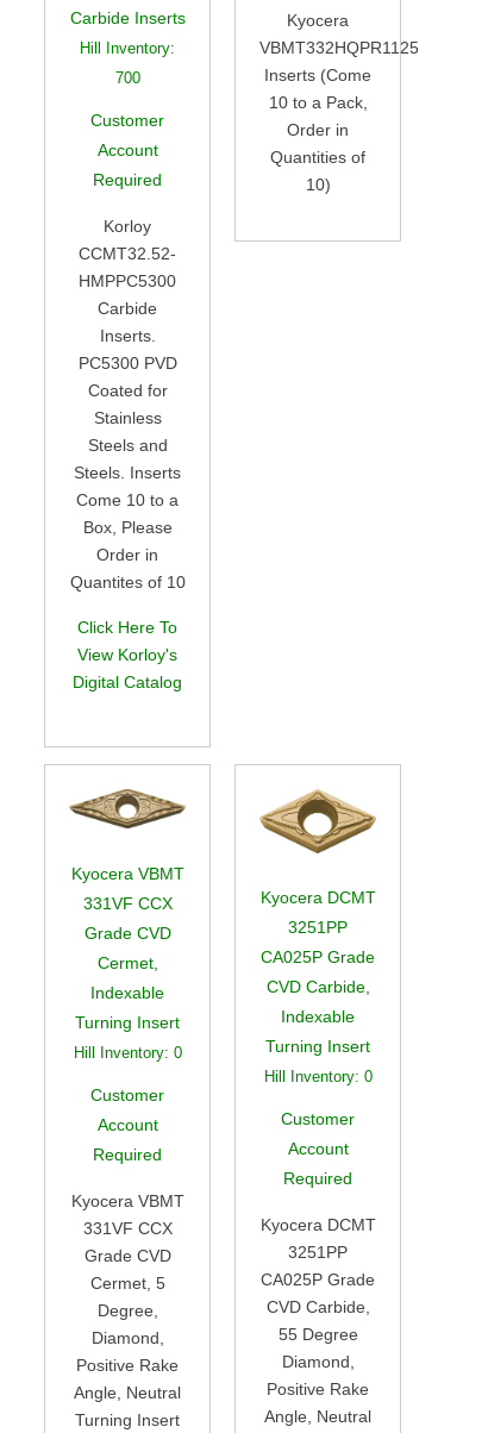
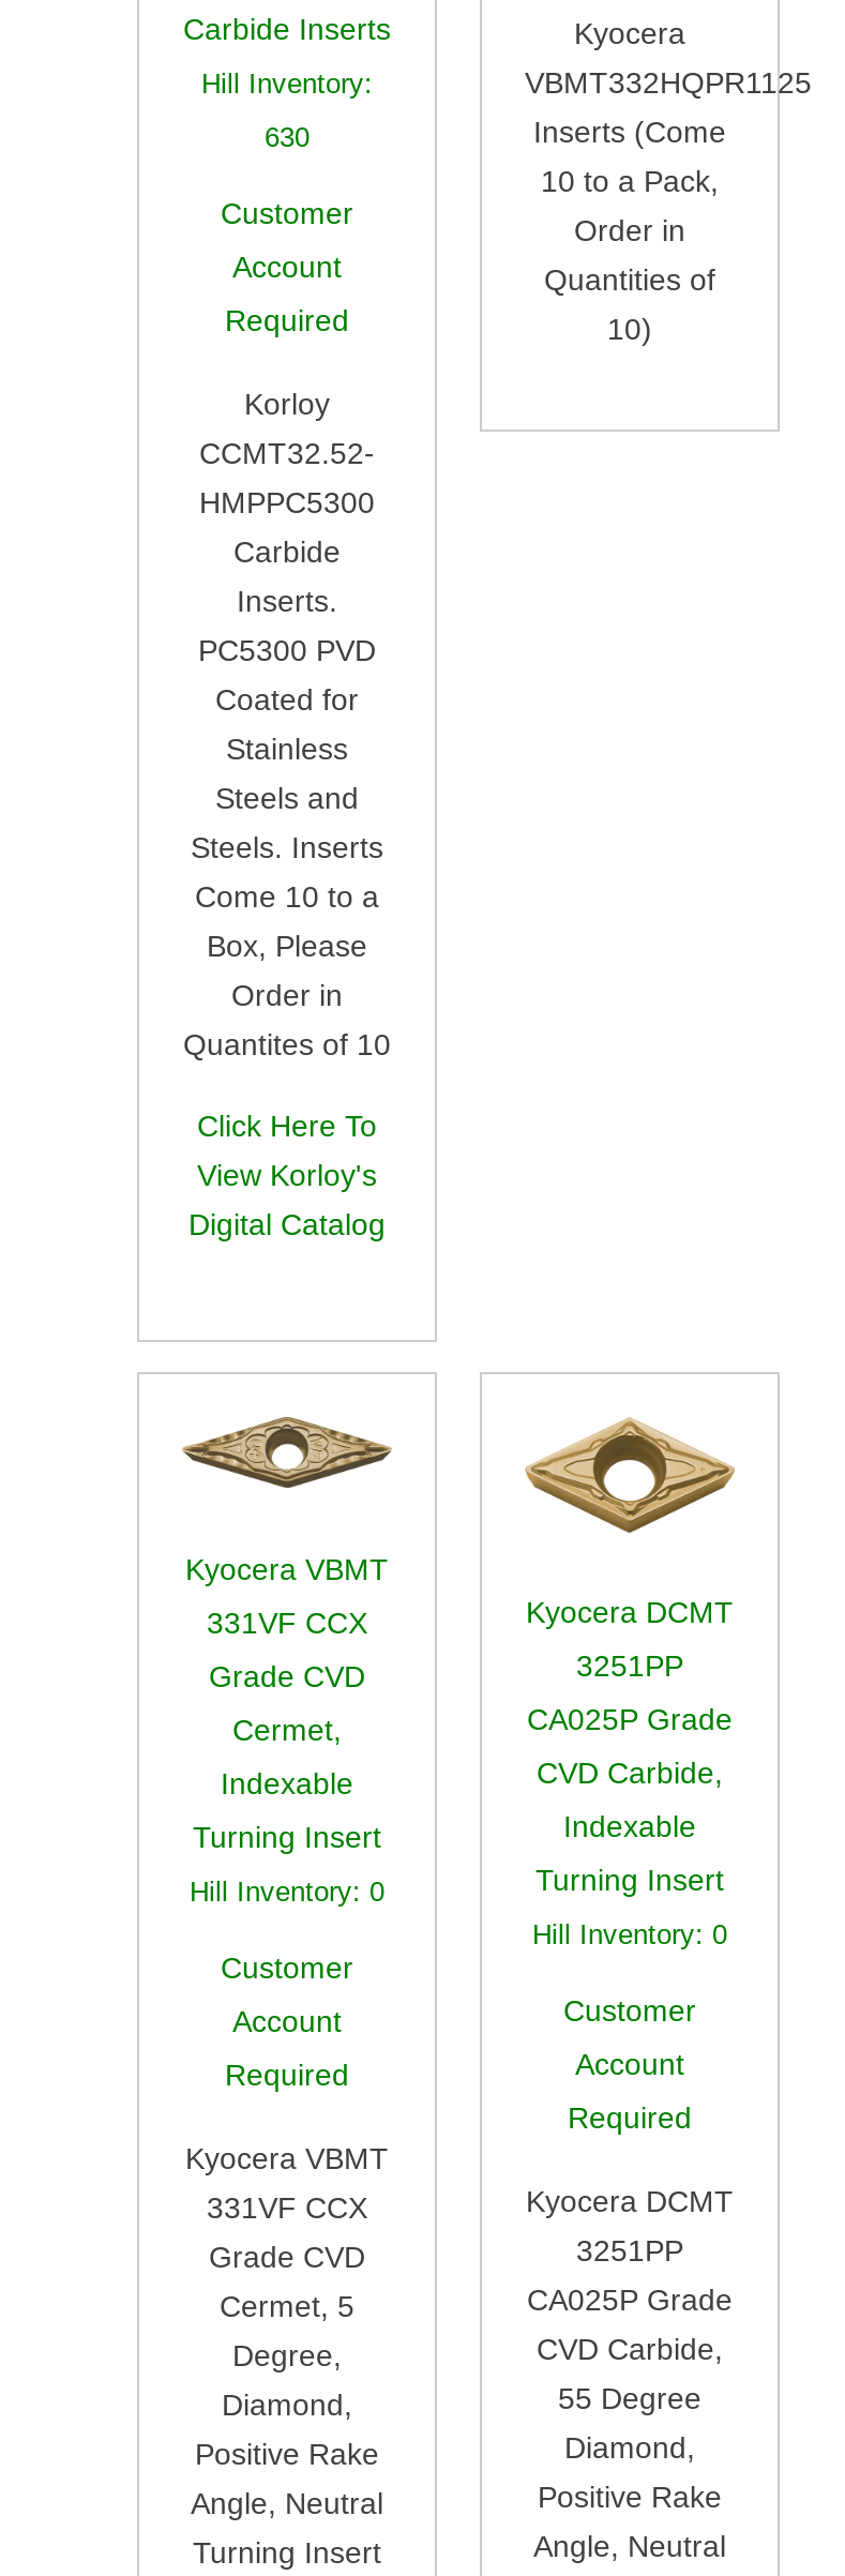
[115,68,140,86] 700 -> [265,120,310,152] 630

